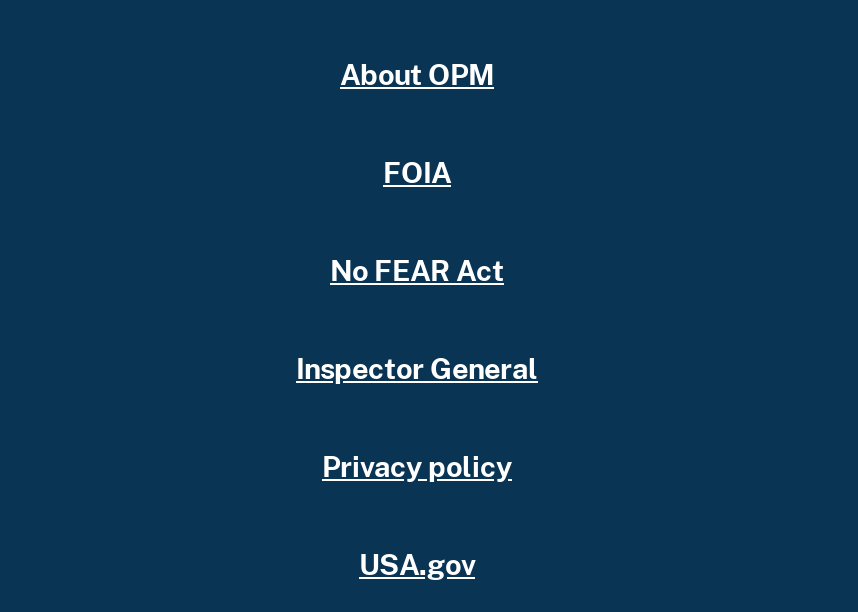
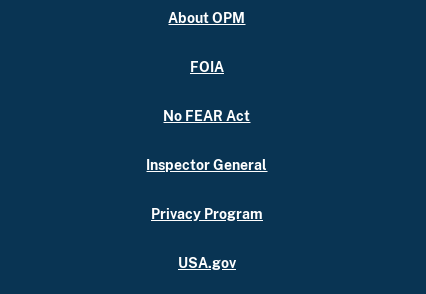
[322,449,512,483] Privacy policy -> [151,205,263,222] Privacy Program

